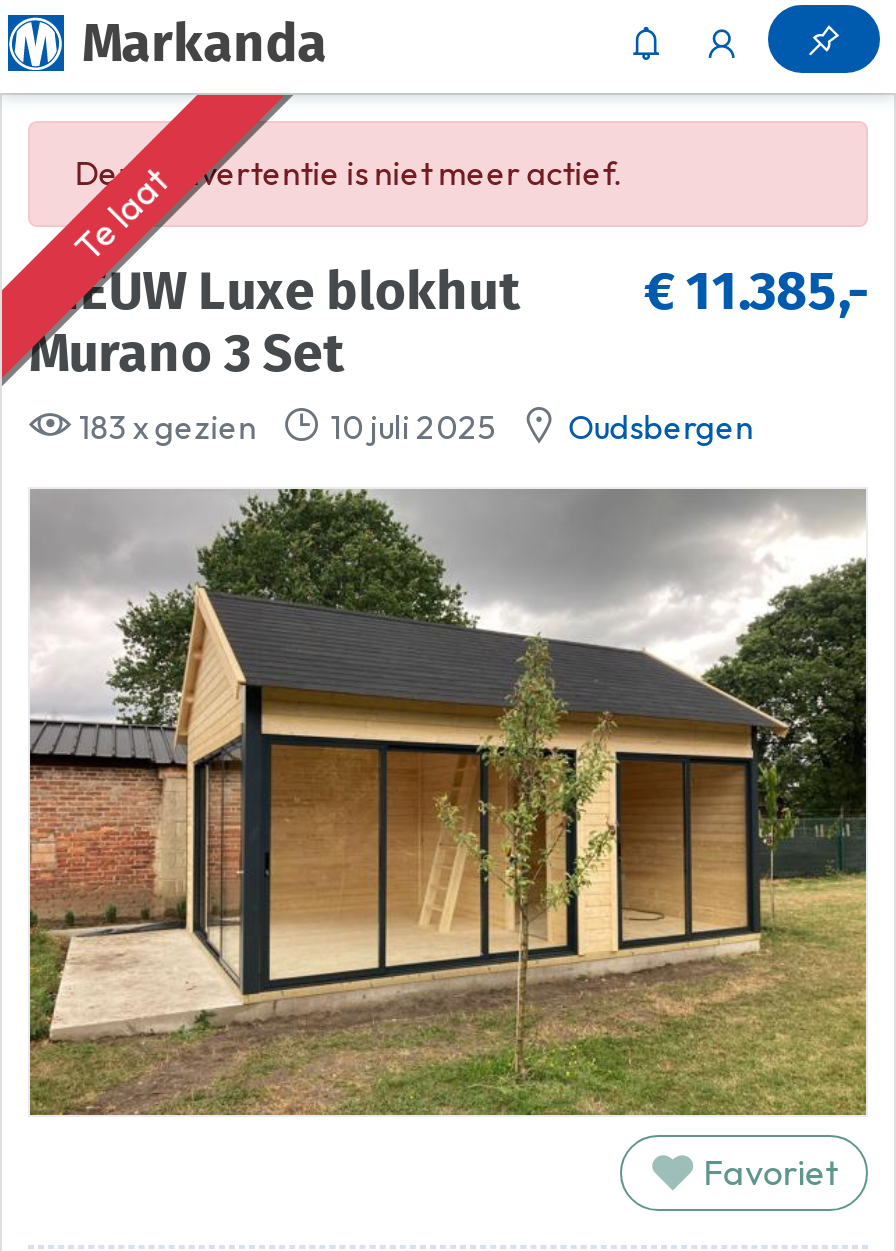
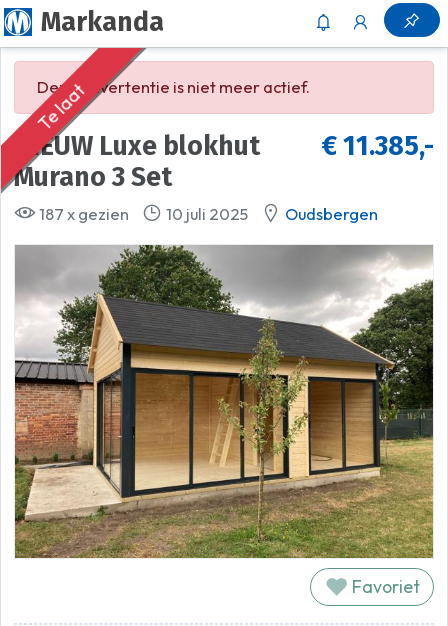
[72,407,754,447] 183 x gezien 10 juli 2025 Oudsbergen -> [36,204,378,224] 187 x gezien 10 juli 2025 Oudsbergen

